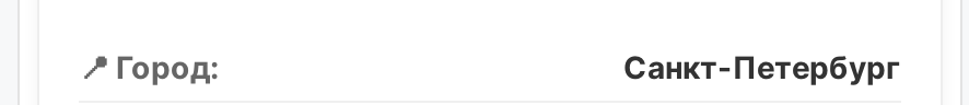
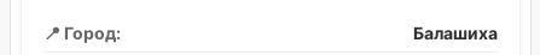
[623,49,901,86] Санкт-Петербург -> [413,23,498,44] Балашиха

